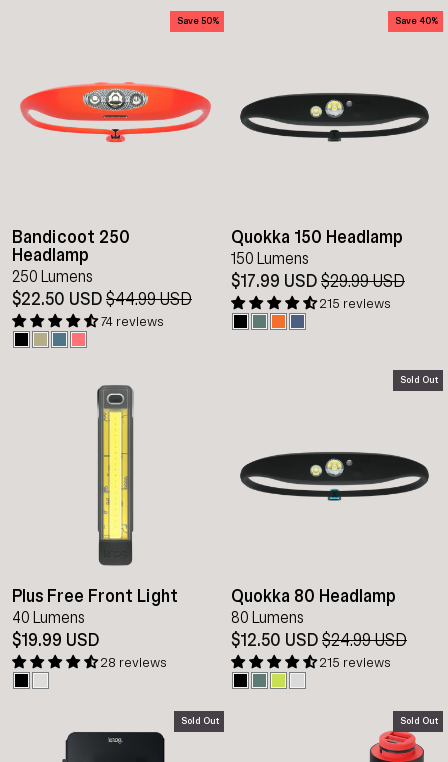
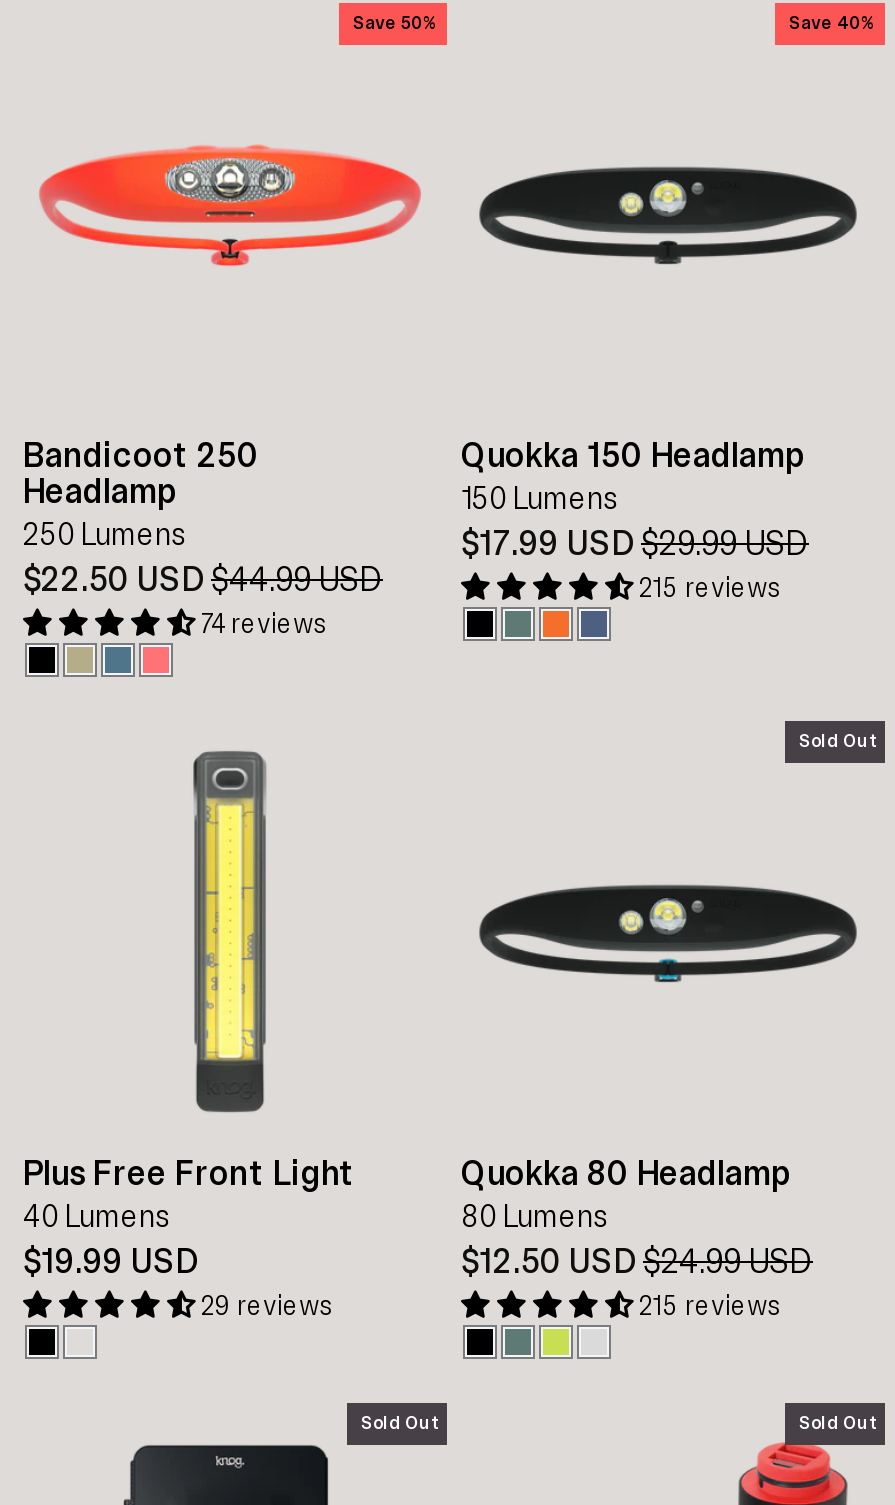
[101,654,166,671] 28 reviews -> [201,1289,331,1323] 29 reviews

